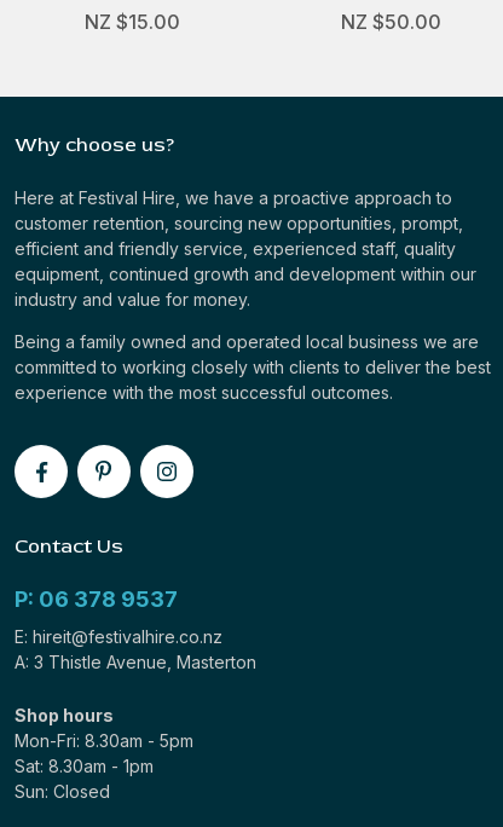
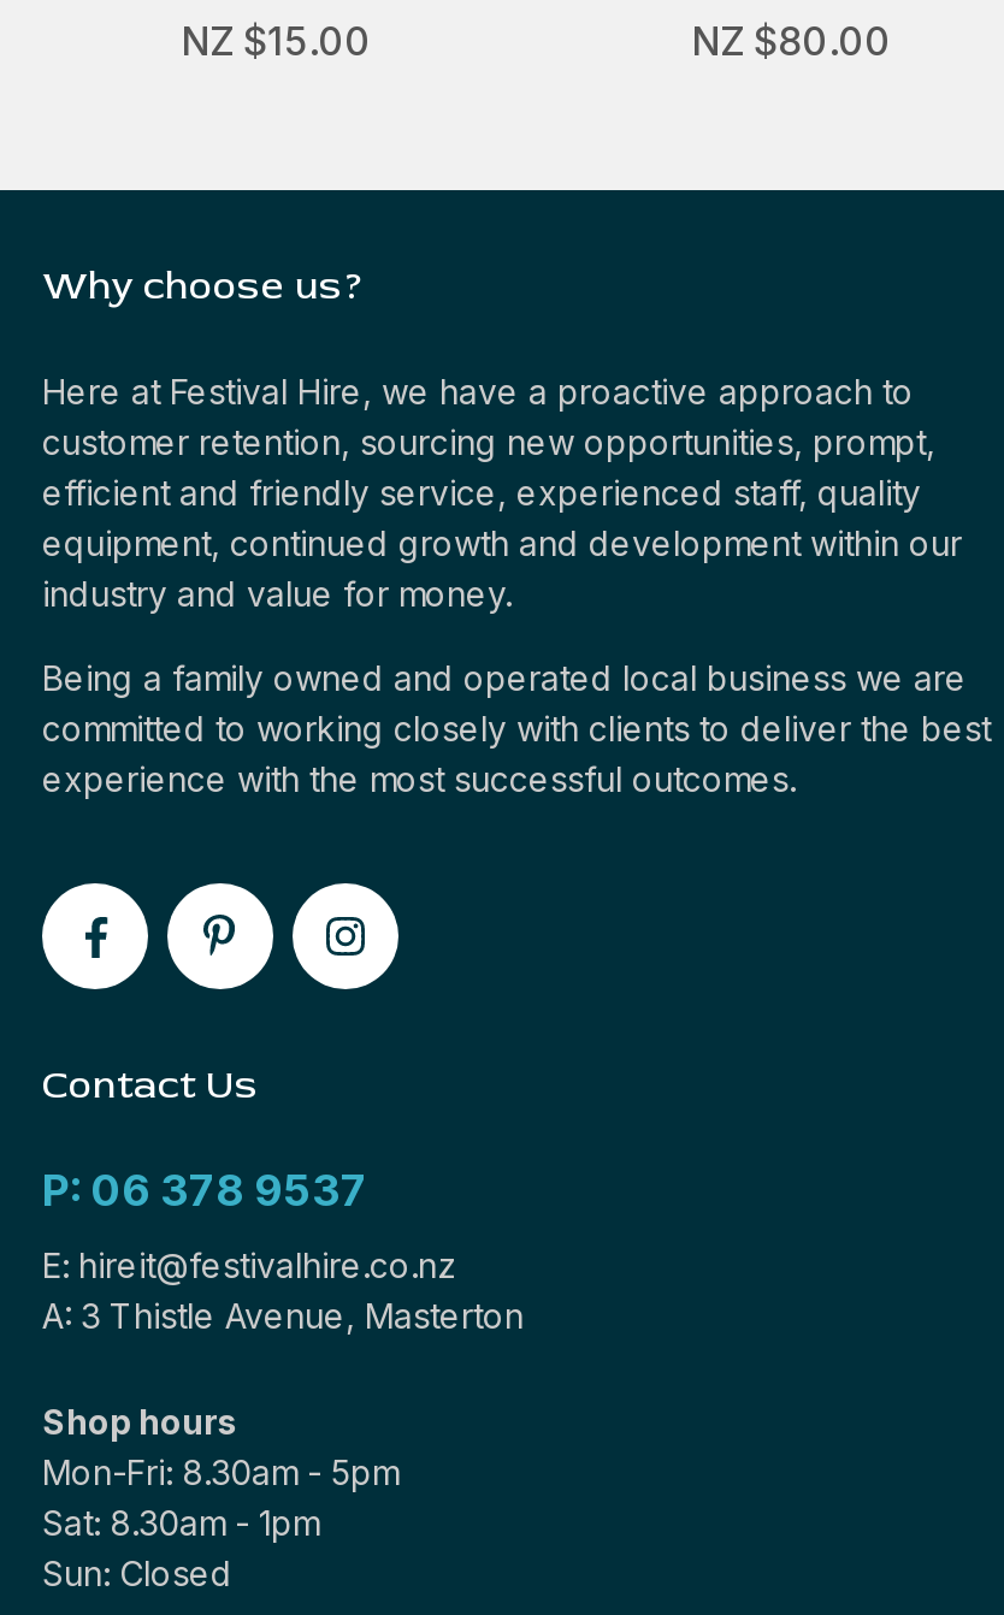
[340,9,441,34] NZ $50.00 -> [691,16,891,65] NZ $80.00

